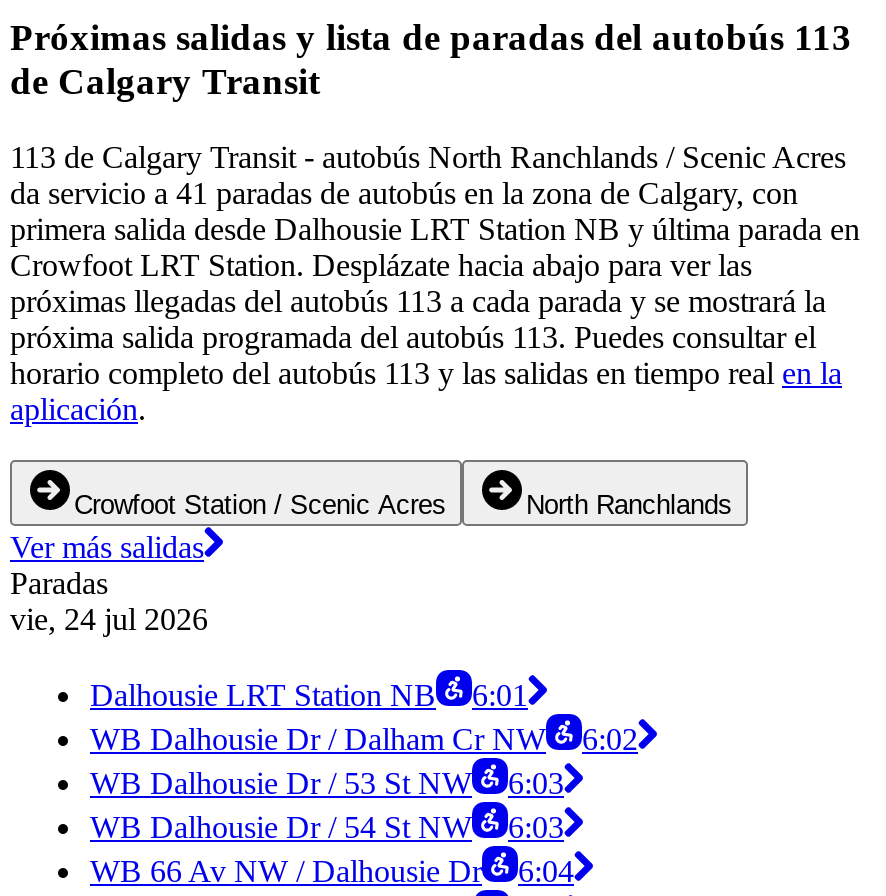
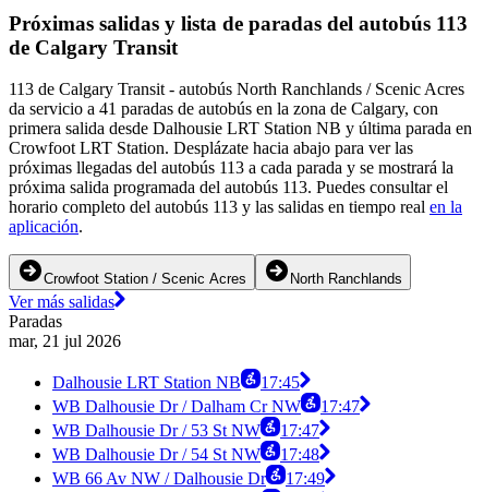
[10,602,208,636] vie, 24 jul 2026 -> [9,332,121,350] mar, 21 jul 2026
[90,678,528,712] Dalhousie LRT Station NB 6:01 -> [52,373,300,392] Dalhousie LRT Station NB 17:45
[90,722,638,756] WB Dalhousie Dr / Dalham Cr NW 6:02 -> [52,397,360,416] WB Dalhousie Dr / Dalham Cr NW 17:47
[90,766,564,800] WB Dalhousie Dr / 53 St NW 6:03 -> [52,421,319,440] WB Dalhousie Dr / 53 St NW 17:47
[90,810,564,844] WB Dalhousie Dr / 54 St NW 6:03 -> [52,445,319,464] WB Dalhousie Dr / 54 St NW 17:48
[90,854,574,888] WB 66 Av NW / Dalhousie Dr 6:04 -> [52,469,325,488] WB 66 Av NW / Dalhousie Dr 17:49

